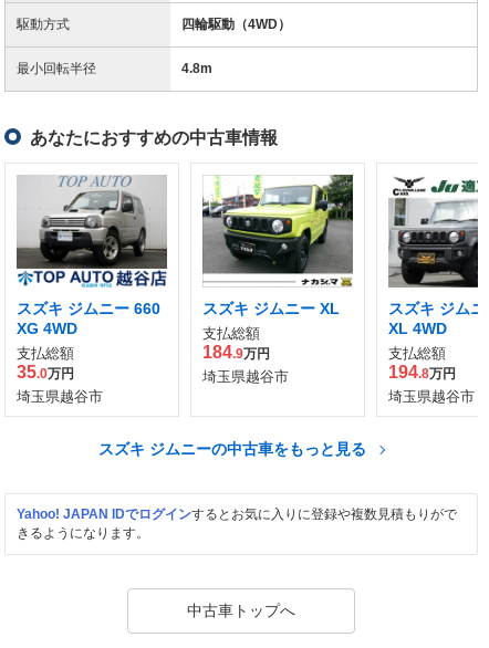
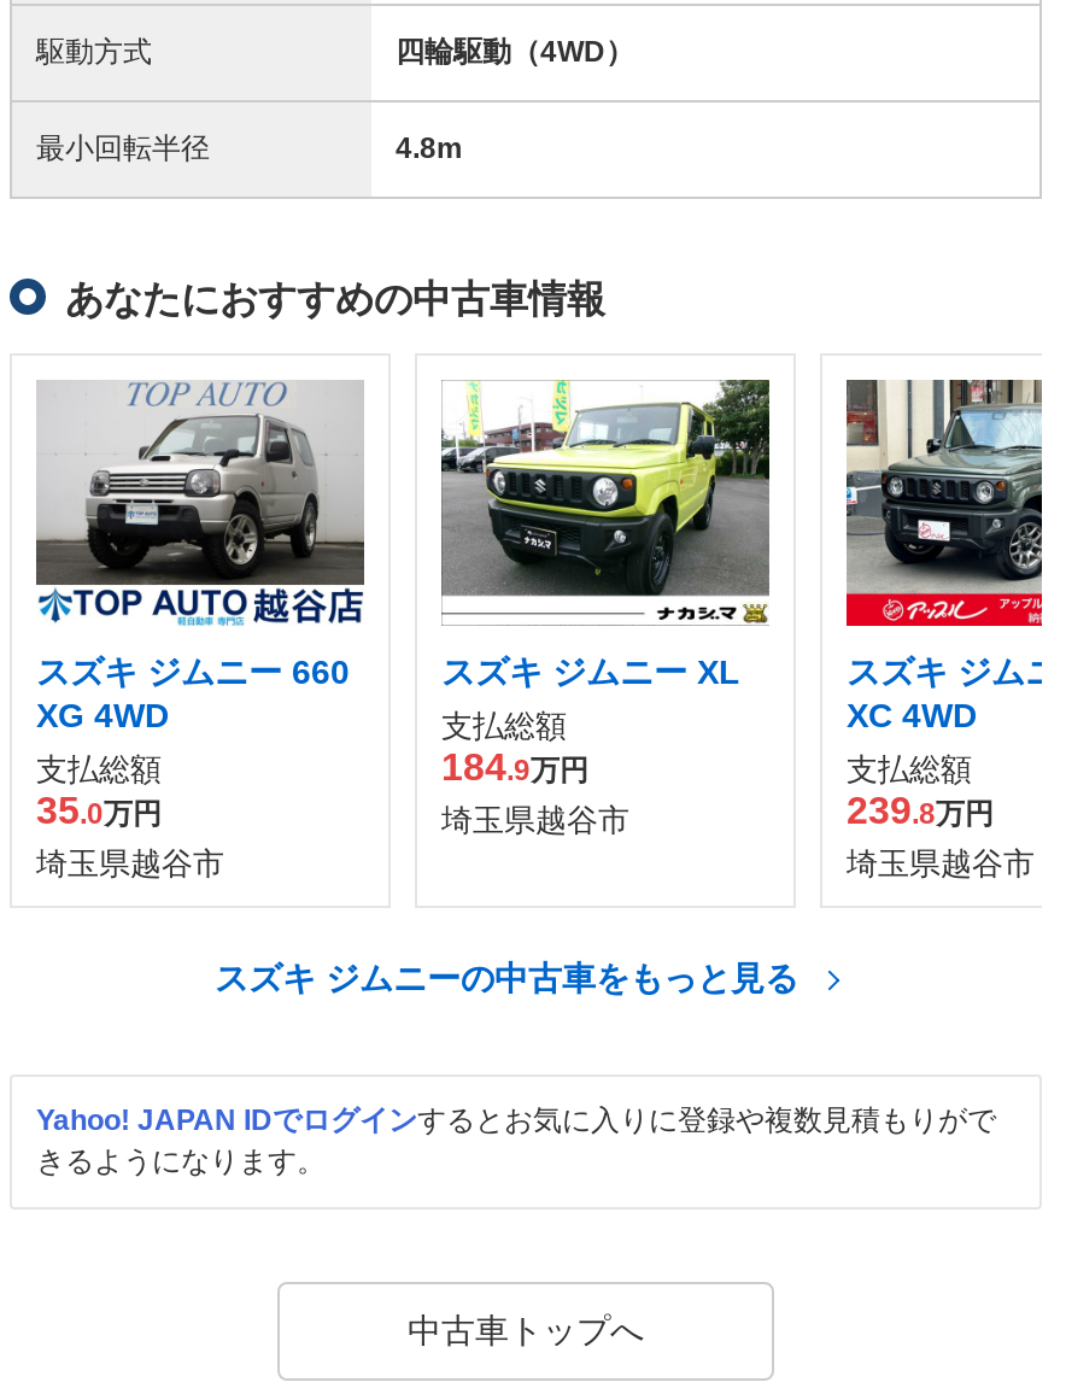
[387,175,479,337] [image] | XL 4WD -> [844,377,1044,733] [image] | XC 4WD
[388,362,456,381] 194.8万円 -> [847,789,994,830] 239.8万円

